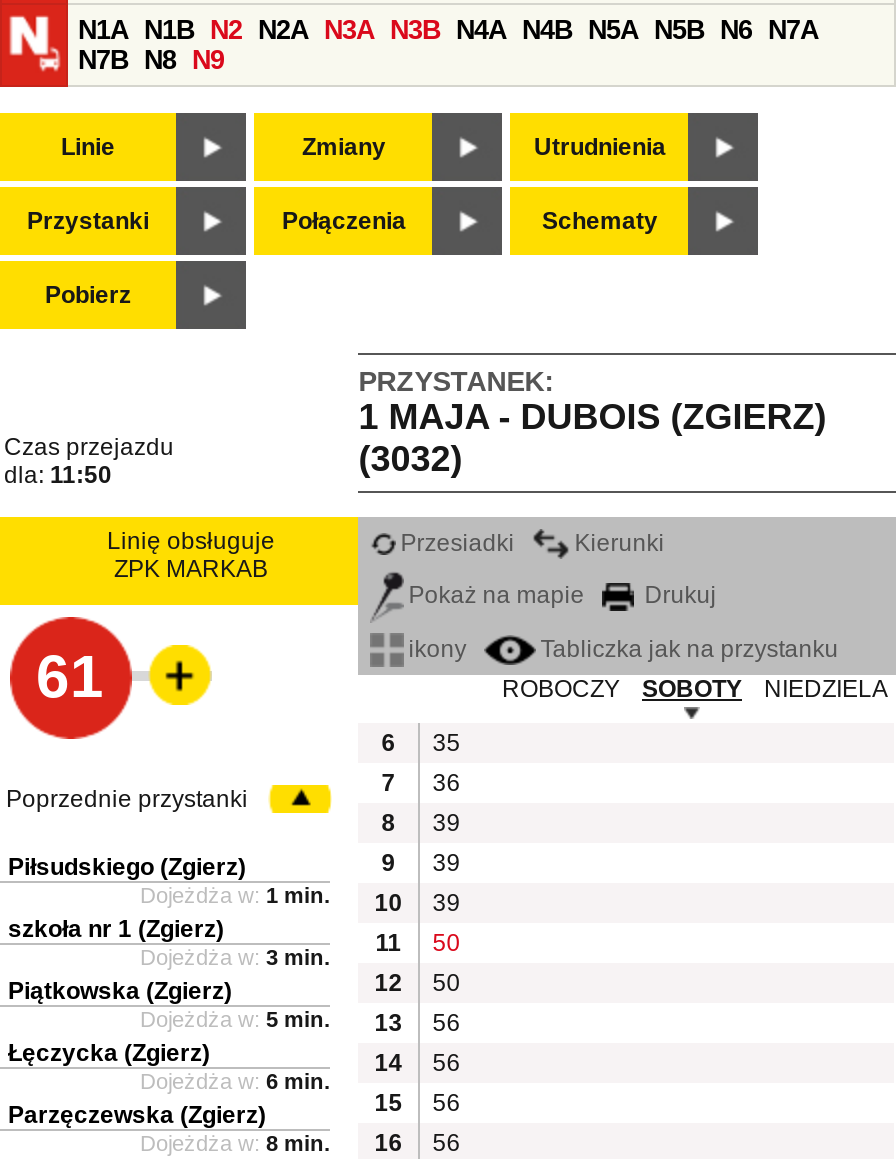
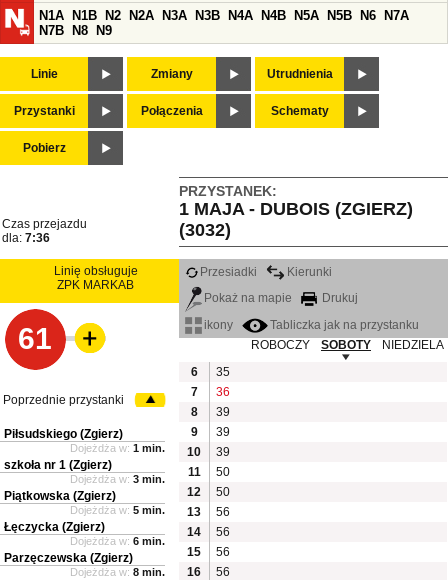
[4,461,112,489] dla: 11:50 -> [2,231,50,245] dla: 7:36

